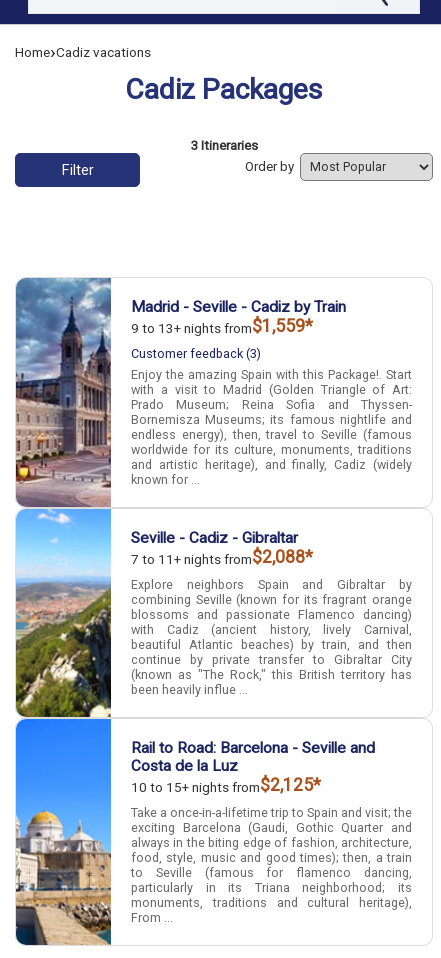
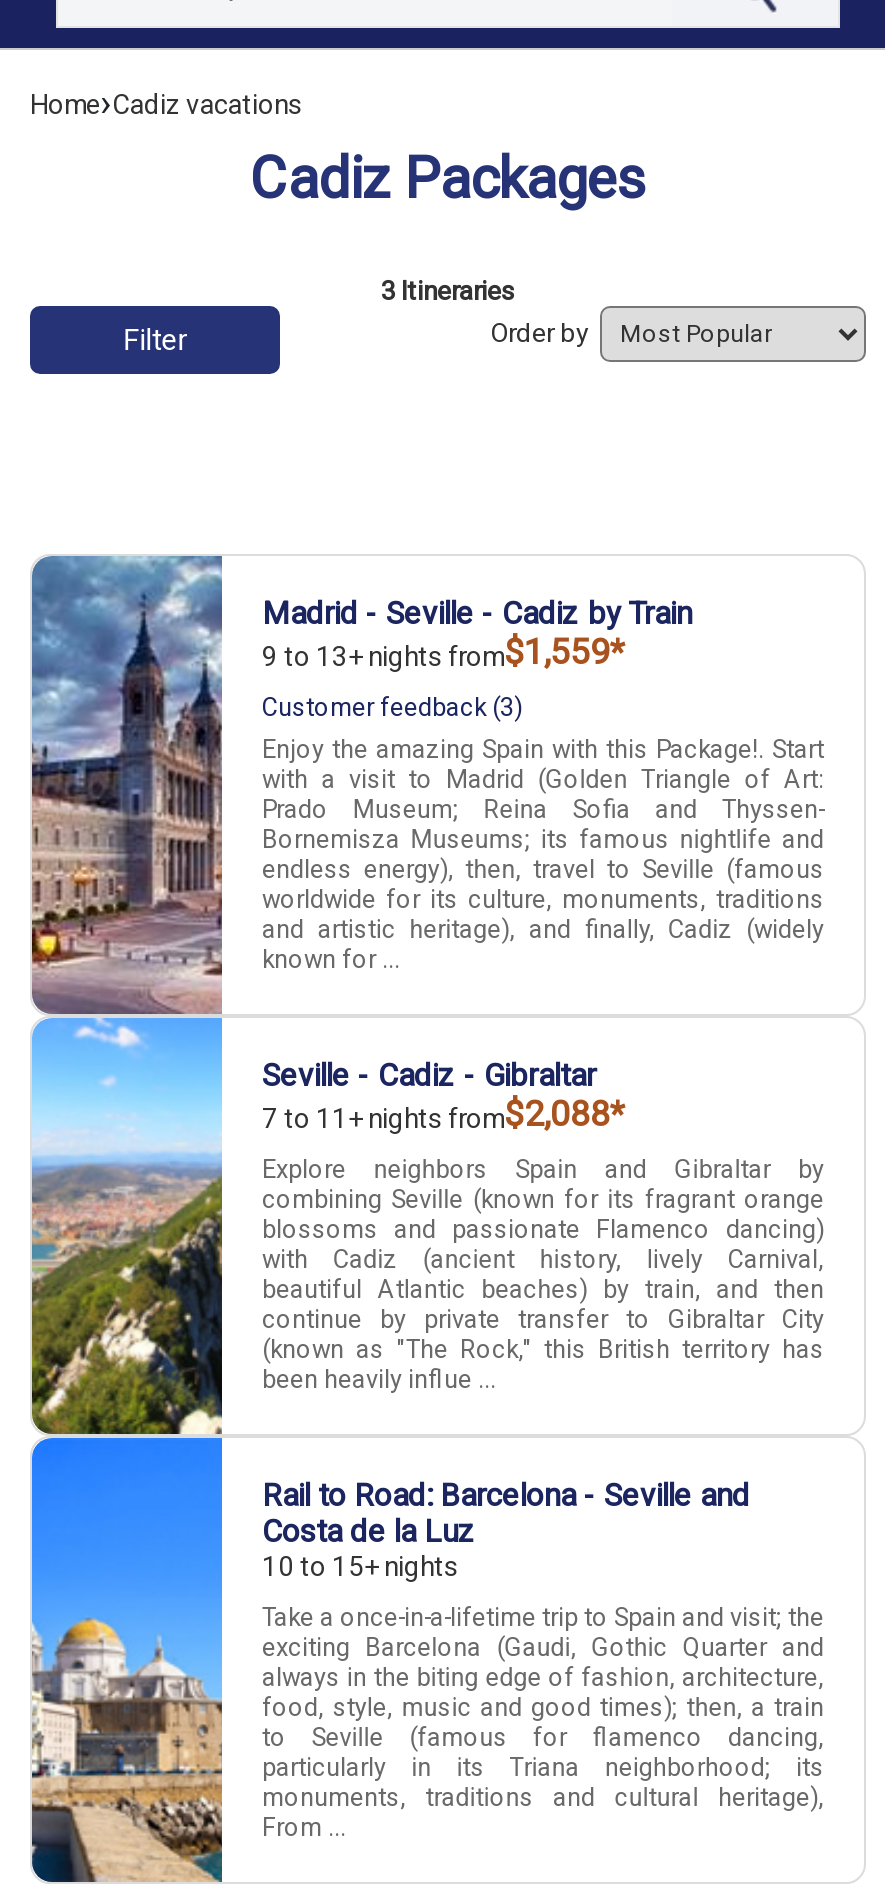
[131,775,321,795] 10 to 15+ nights from$2,125* -> [262,1550,458,1582] 10 to 15+ nights

